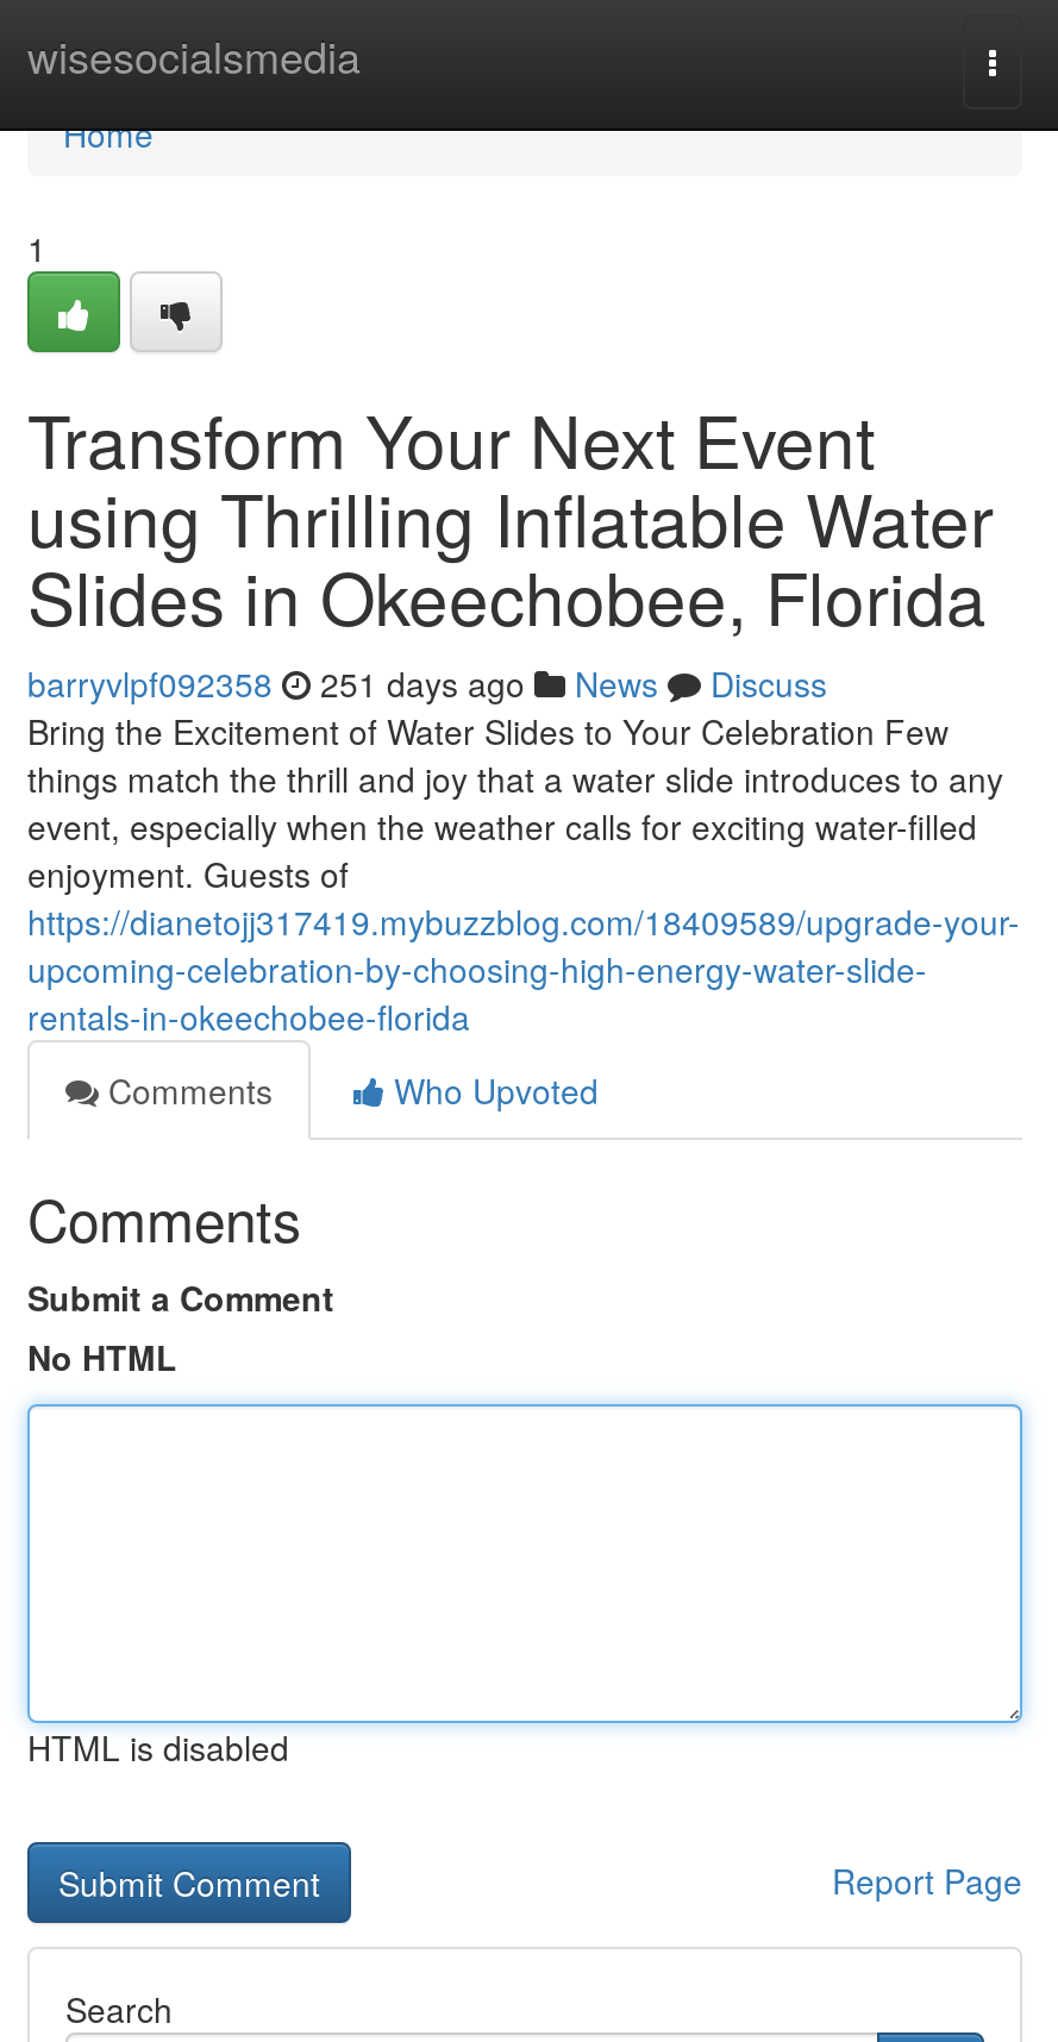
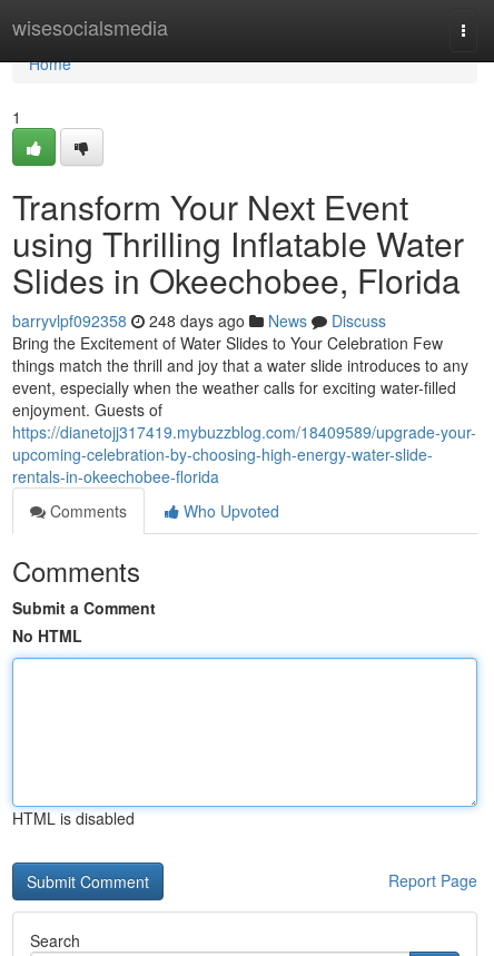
[27,659,827,707] barryvlpf092358 251 days ago News Discuss -> [12,309,386,332] barryvlpf092358 248 days ago News Discuss

